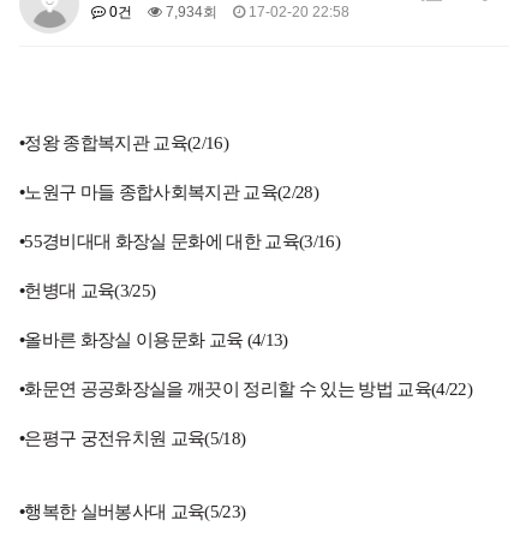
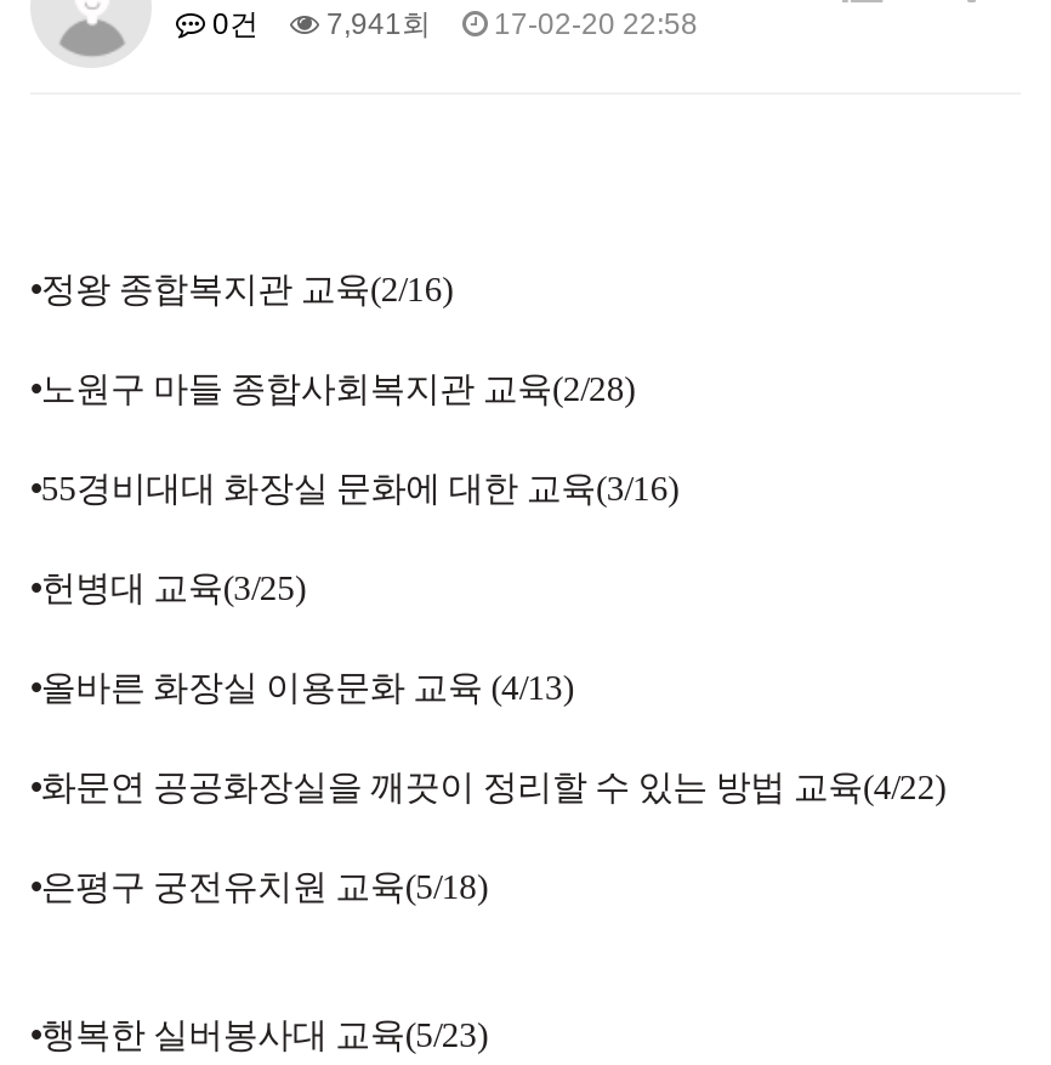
[106,4,349,20] 0건 7,934회 17-02-20 22:58 -> [205,7,698,41] 0건 7,941회 17-02-20 22:58

